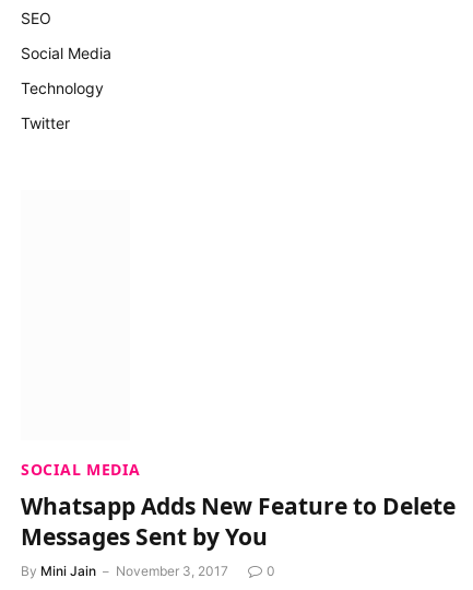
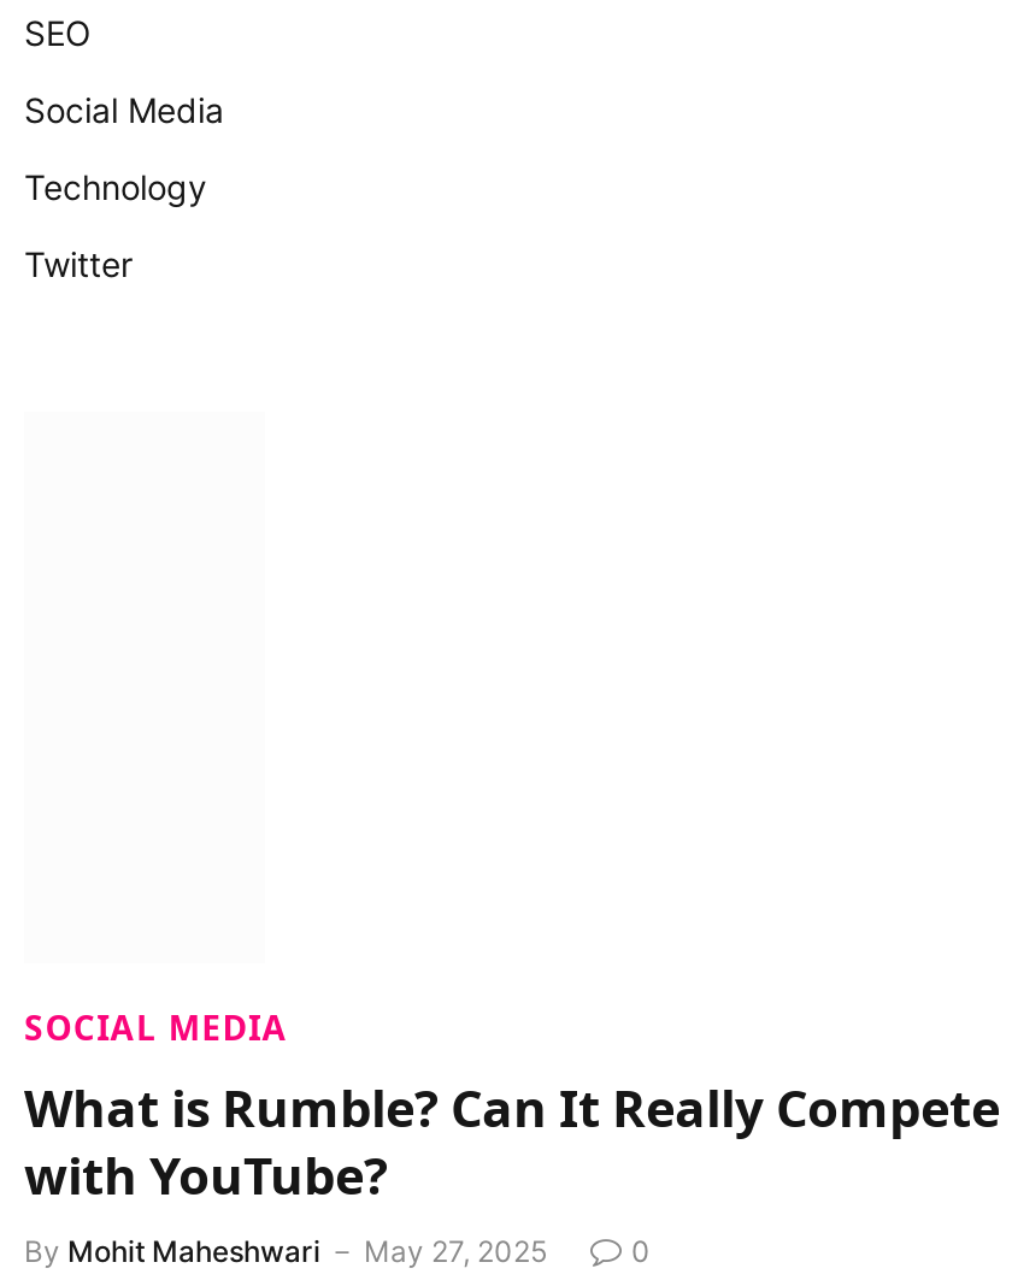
[21,491,456,579] Whatsapp Adds New Feature to Delete | Messages Sent by You | By Mini Jain | November 3, 2017 -> [24,1074,1000,1269] What is Rumble? Can It Really Compete | with YouTube? | By Mohit Maheshwari | May 27, 2025

